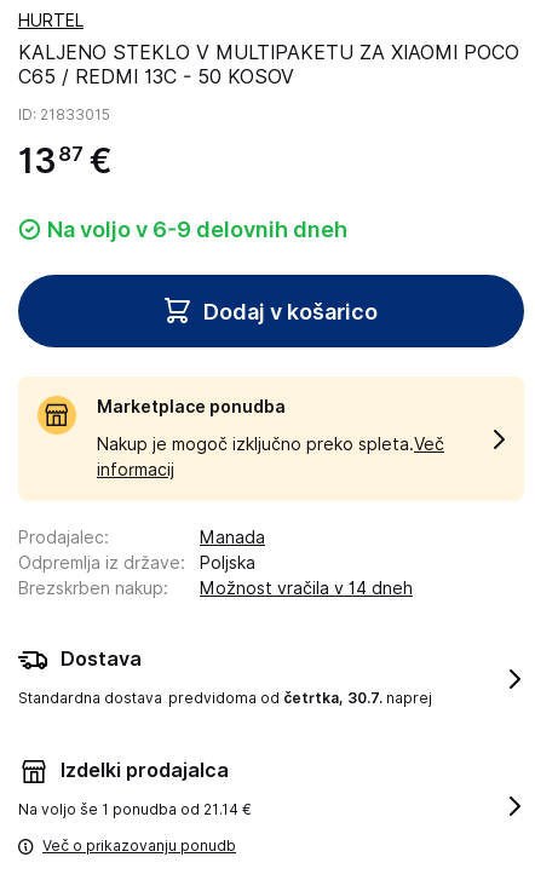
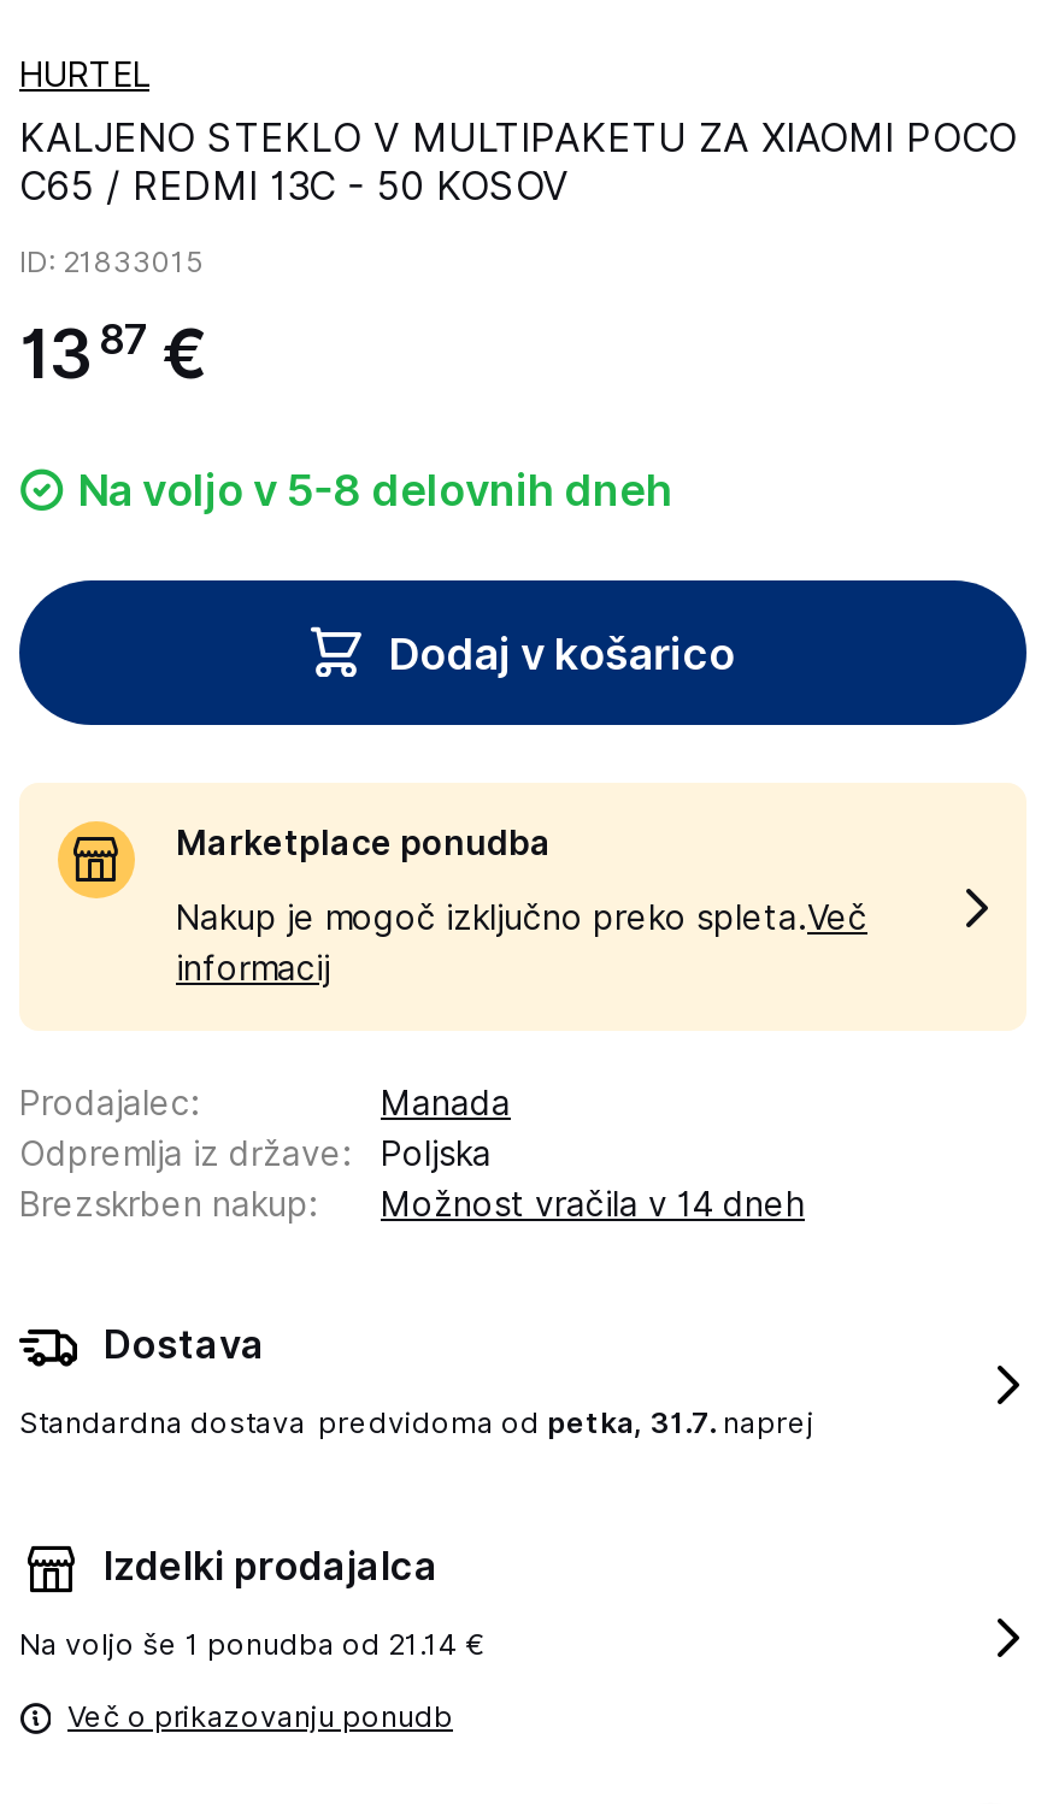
[47,217,347,242] Na voljo v 6-9 delovnih dneh -> [77,465,672,515] Na voljo v 5-8 delovnih dneh
[18,689,432,707] Standardna dostava predvidoma od četrtka, 30.7. naprej -> [19,1404,814,1440] Standardna dostava predvidoma od petka, 31.7. naprej

